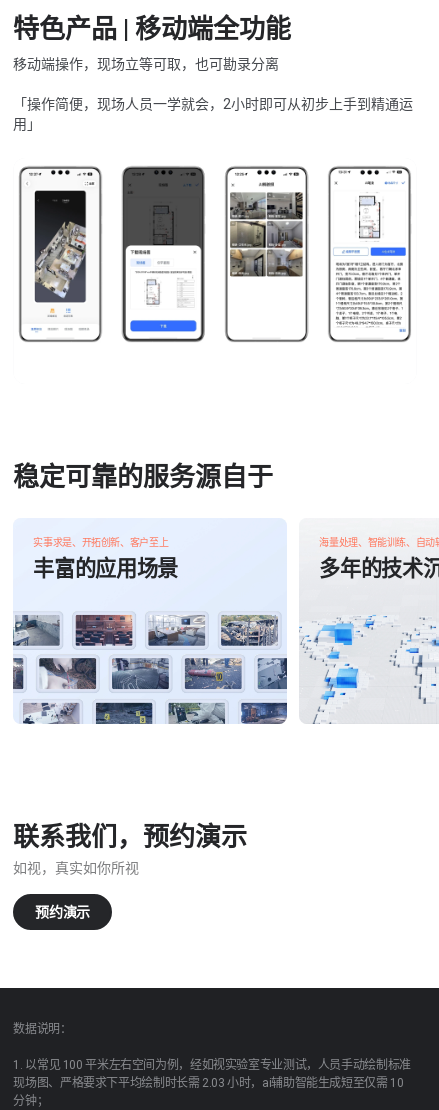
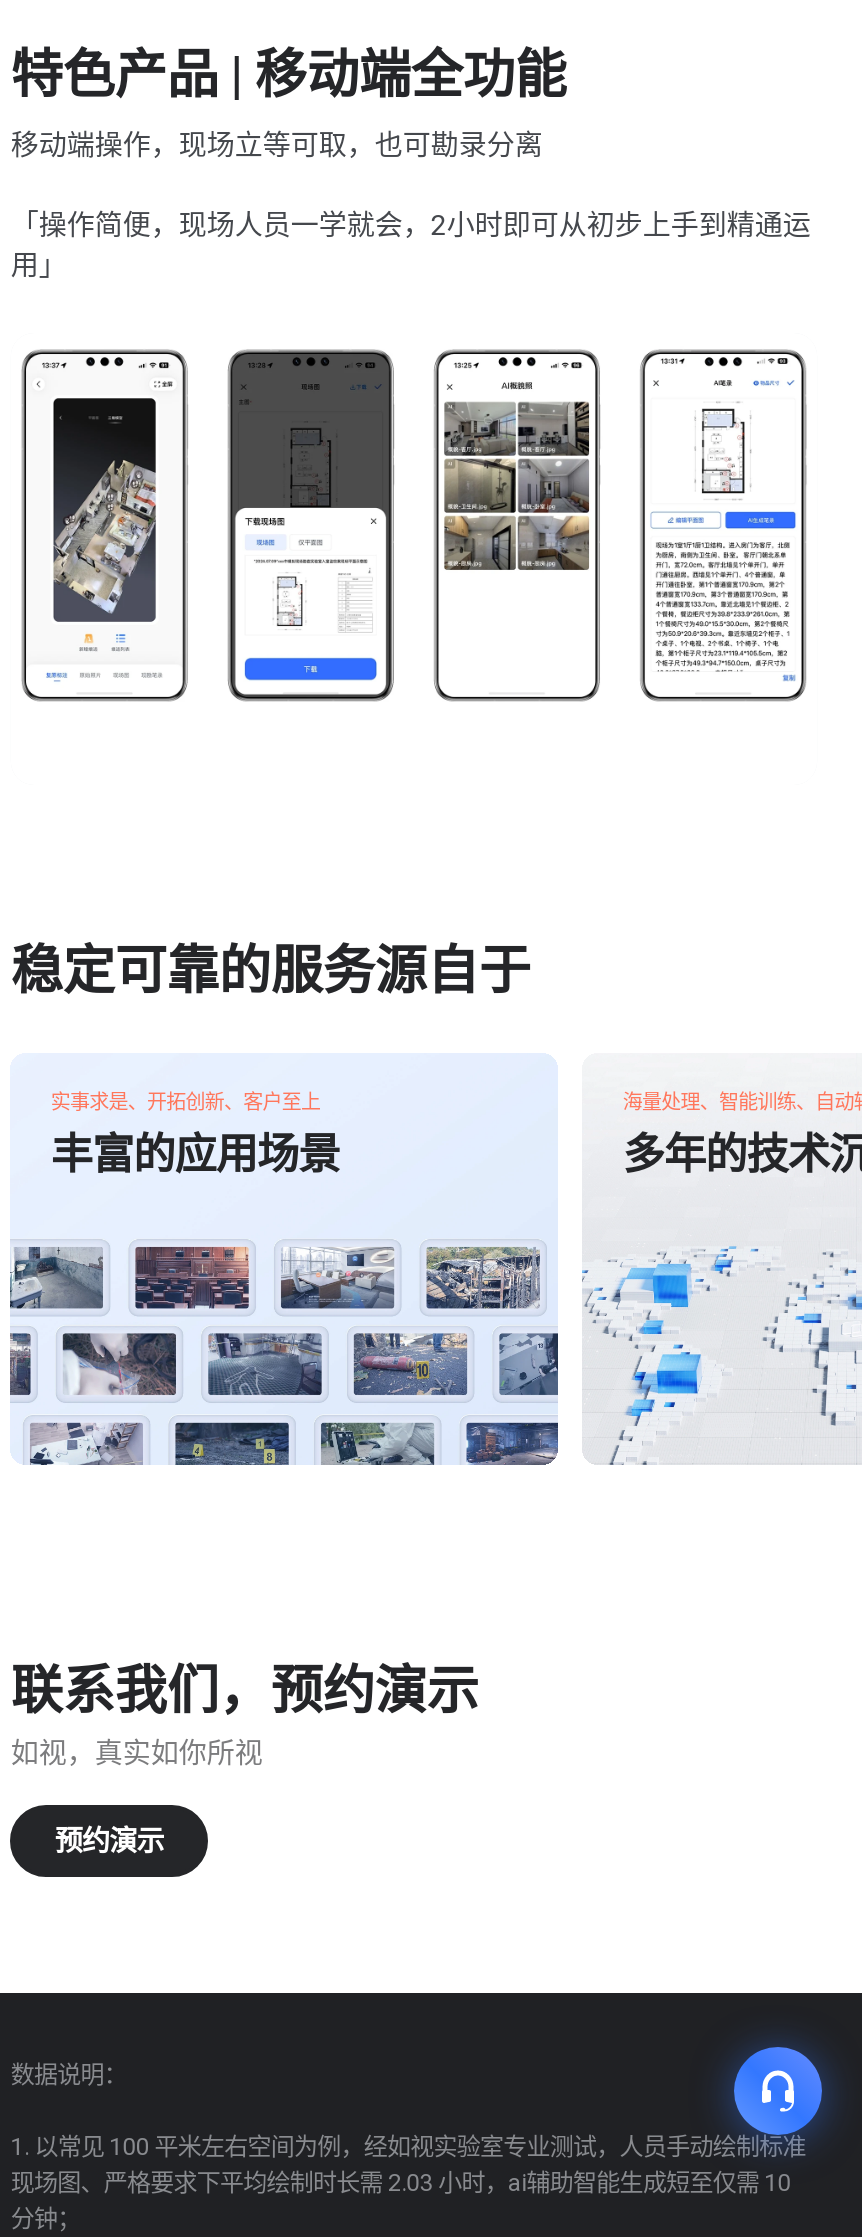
none -> [724,2041,832,2135] [image]

